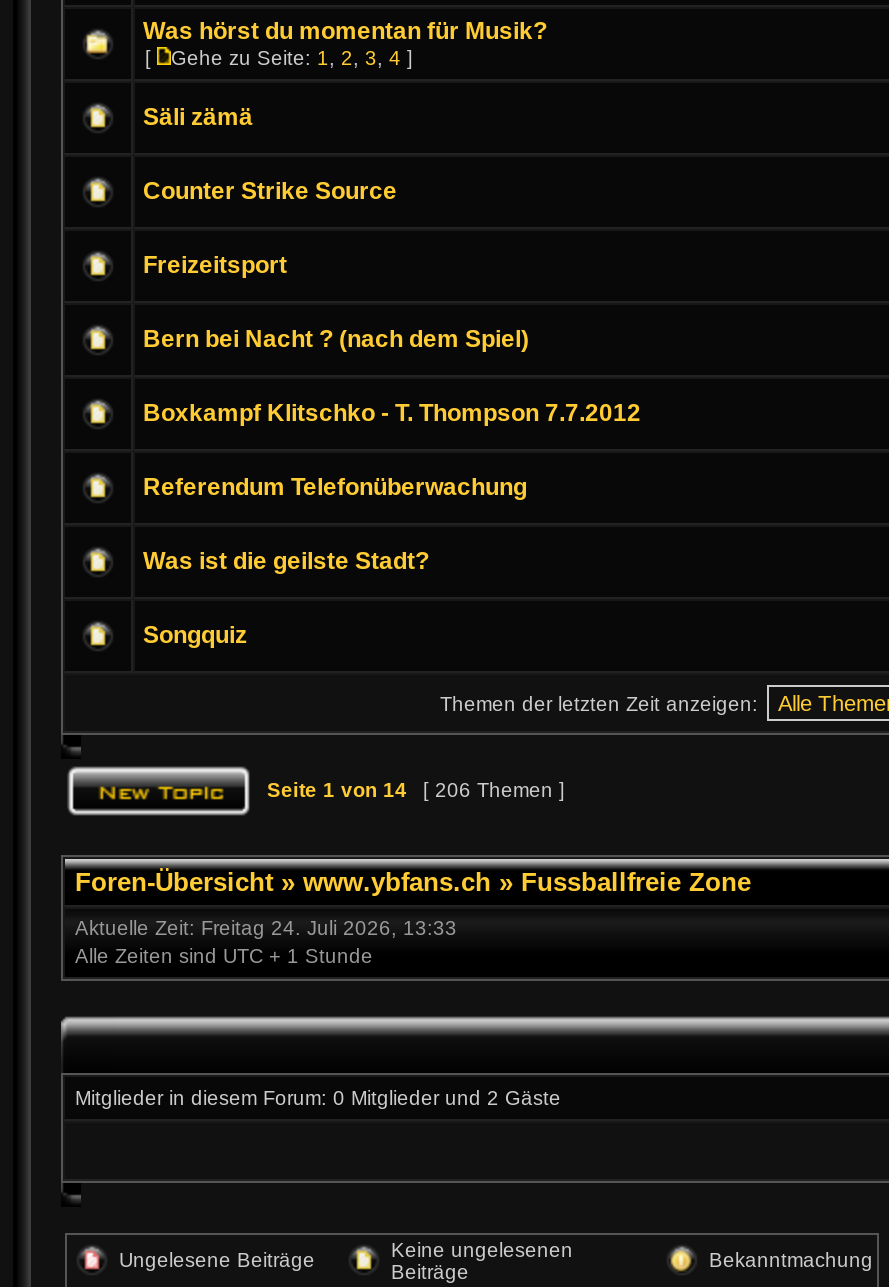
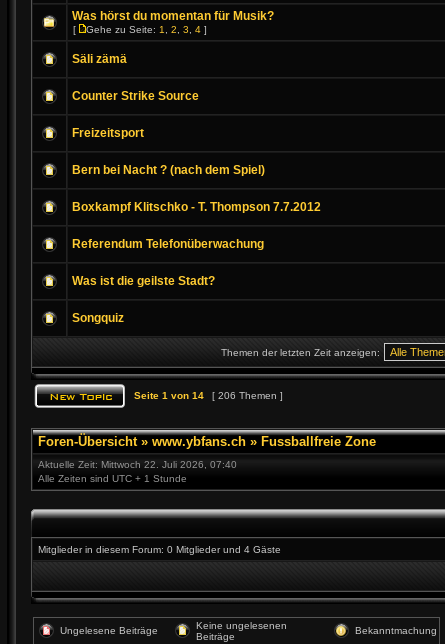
[75,917,457,939] Aktuelle Zeit: Freitag 24. Juli 2026, 13:33 -> [38,459,237,470] Aktuelle Zeit: Mittwoch 22. Juli 2026, 07:40
[75,1087,561,1109] Mitglieder in diesem Forum: 0 Mitglieder und 2 Gäste -> [38,544,281,555] Mitglieder in diesem Forum: 0 Mitglieder und 4 Gäste

